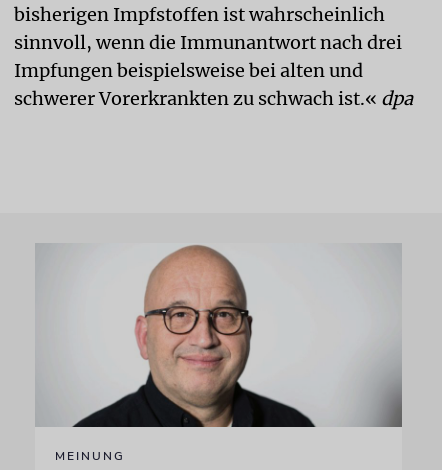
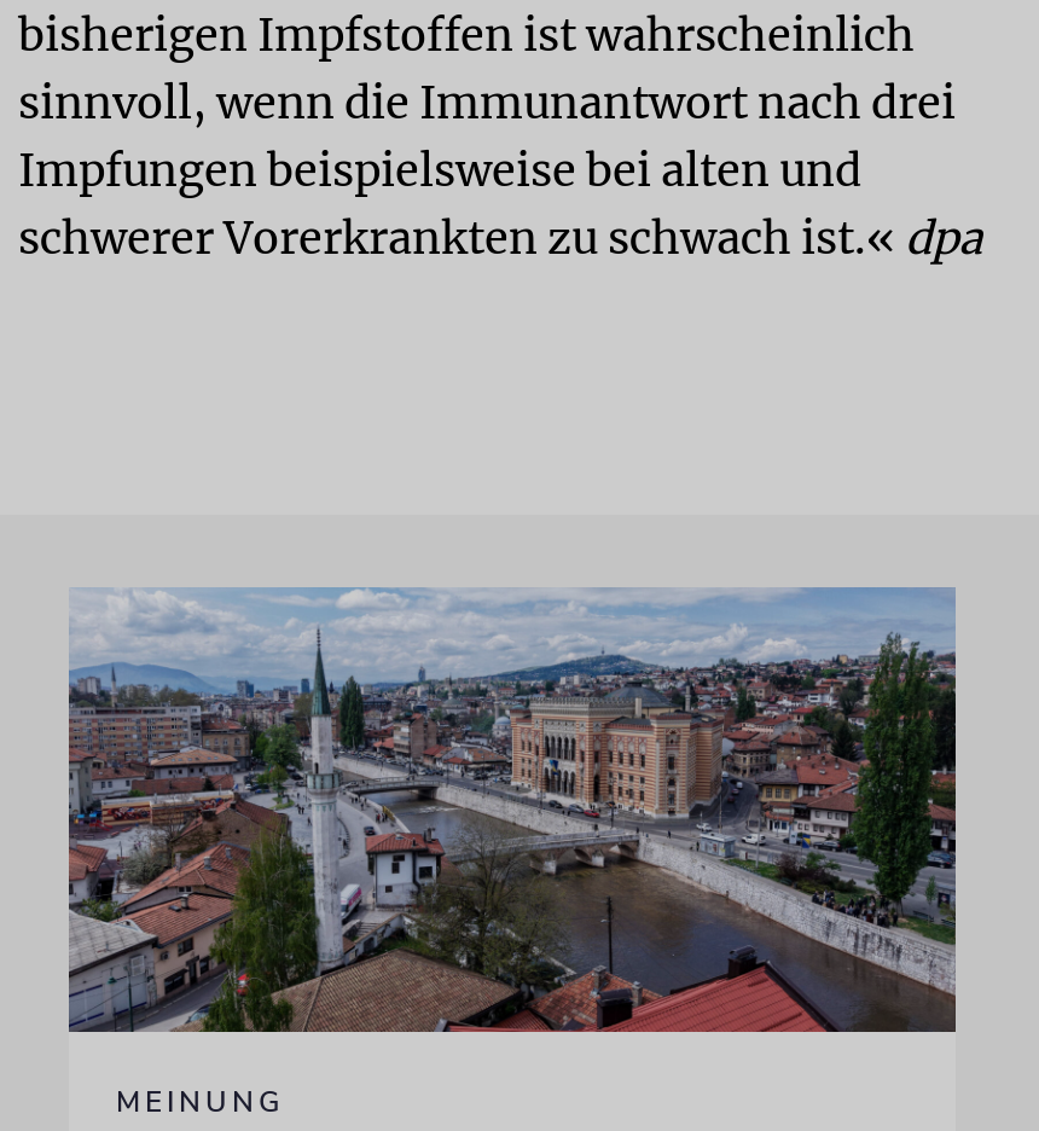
[35,243,402,428] [image] -> [66,587,958,1034] [image]

